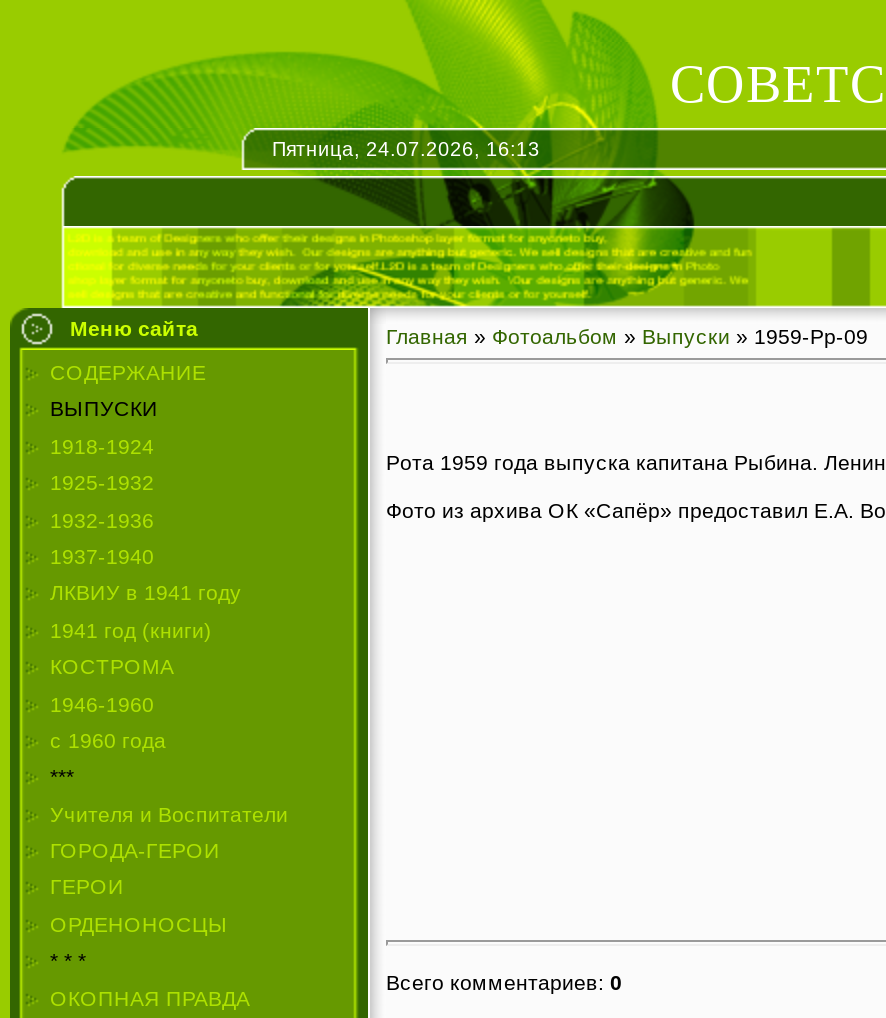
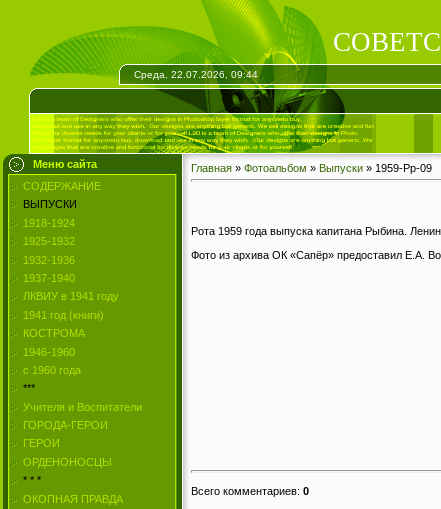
[272,138,540,160] Пятница, 24.07.2026, 16:13 -> [134,69,258,80] Среда, 22.07.2026, 09:44

